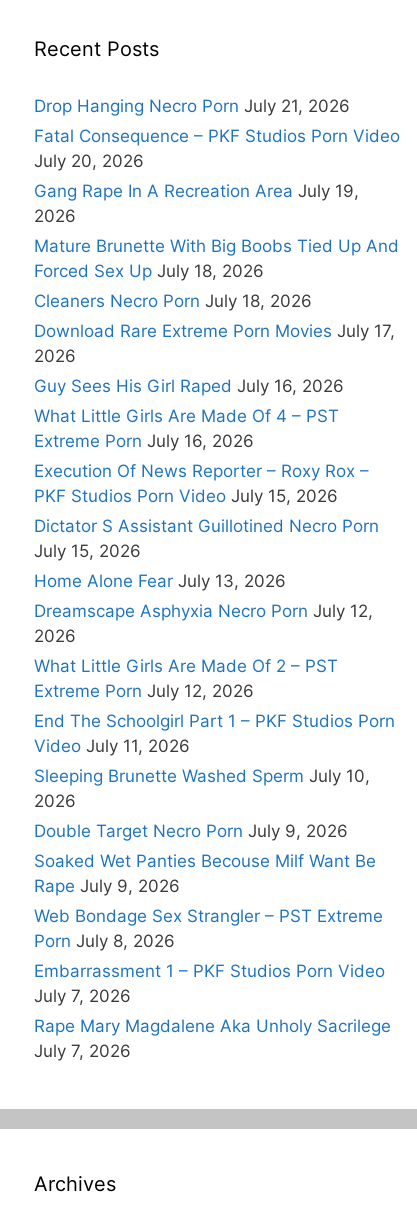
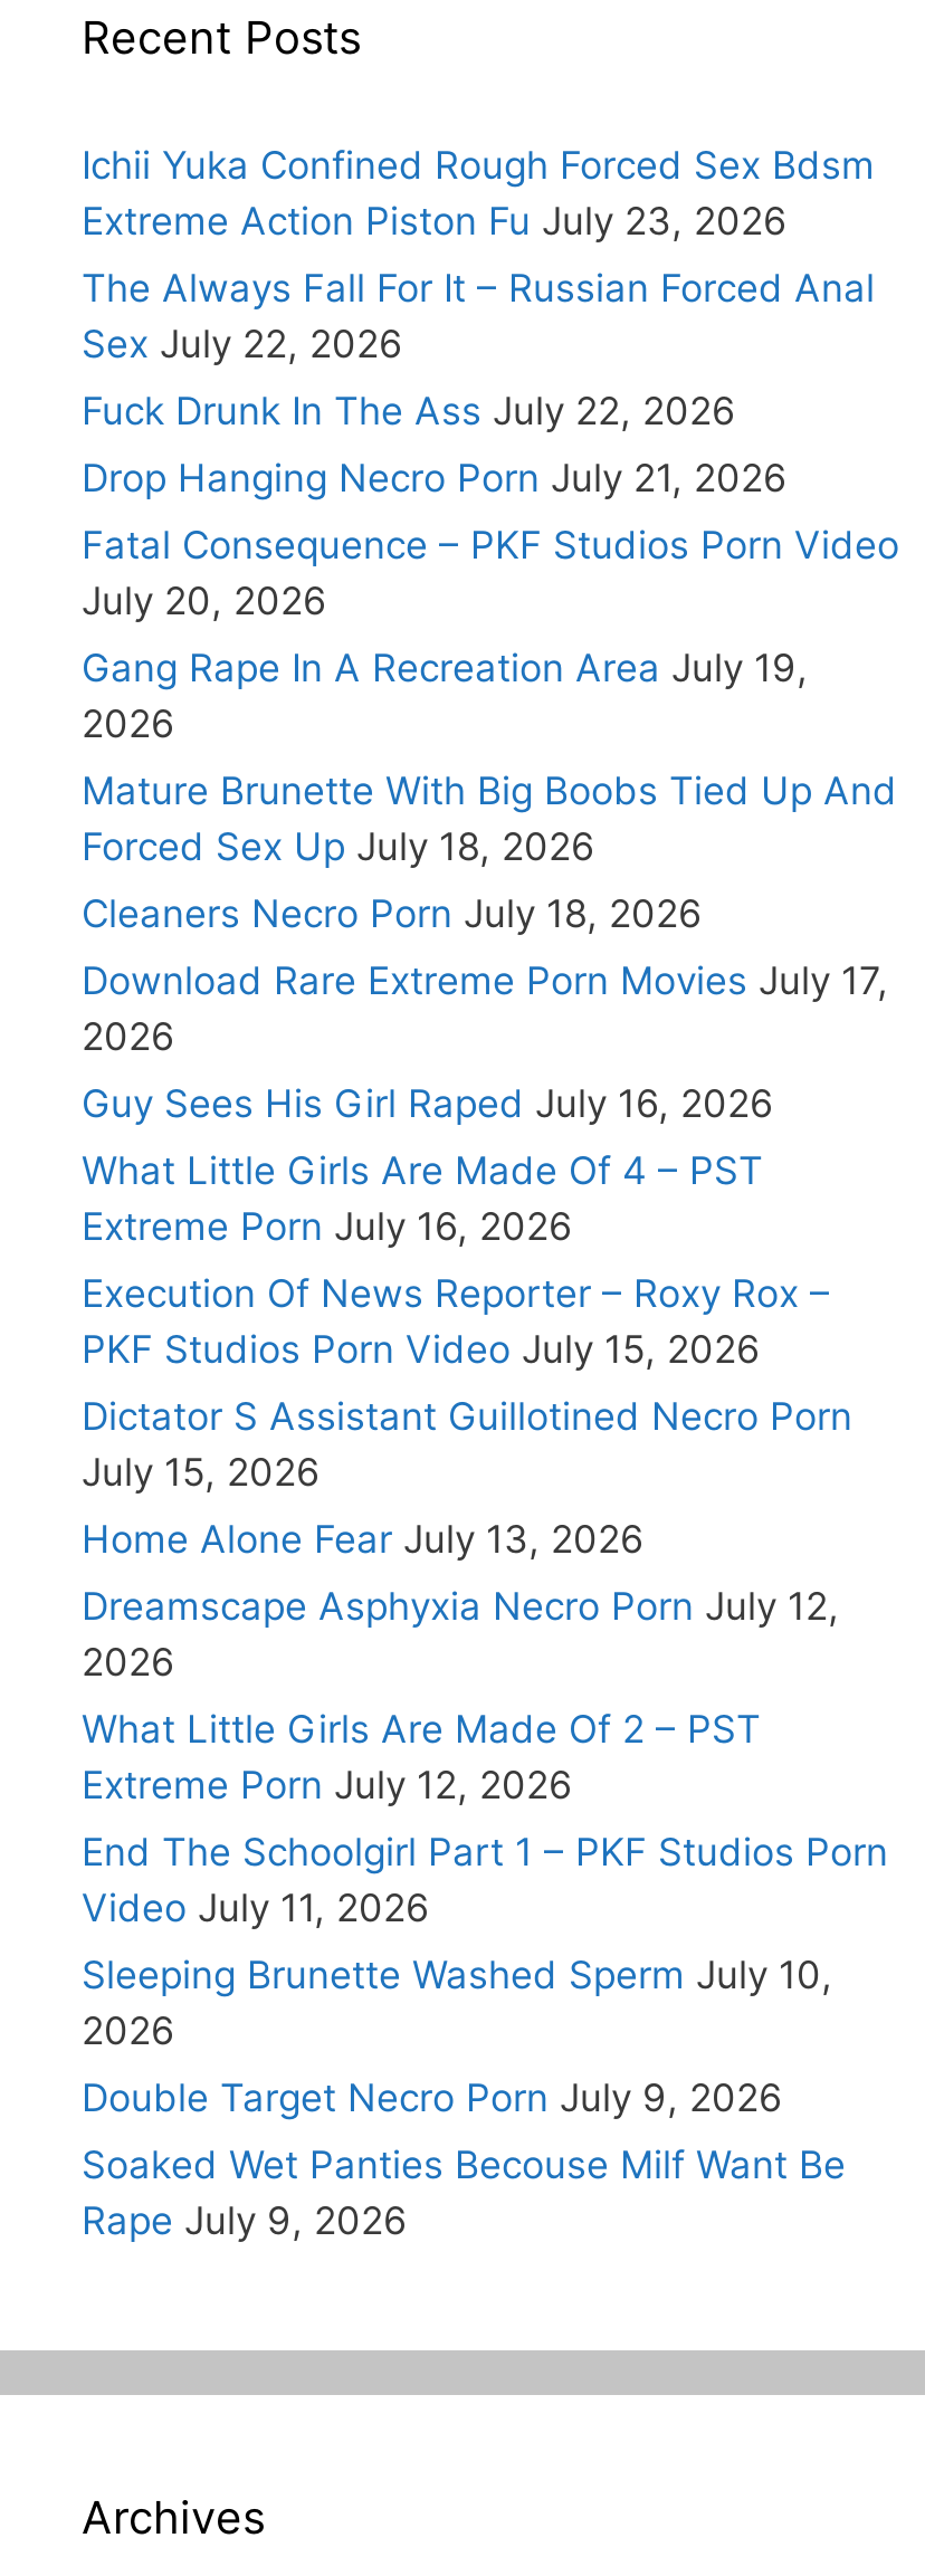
none -> [82,143,875,434] Ichii Yuka Confined Rough Forced Sex Bdsm | Extreme Action Piston Fu July 23, 2026 | The Always Fall For It – Russian Forced Anal | Sex July 22, 2026 | Fuck Drunk In The Ass July 22, 2026
moved [34,96,400,896] -> [82,456,899,2243]: Drop Hanging Necro Porn July 21, 2026 | Fatal Consequence – PKF Studios Porn Video | July 20, 2026 | ... | Soaked Wet Panties Becouse Milf Want Be | Rape July 9, 2026
[34,906,391,1061] Web Bondage Sex Strangler – PST Extreme | Porn July 8, 2026 | Embarrassment 1 – PKF Studios Porn Video | July 7, 2026 | Rape Mary Magdalene Aka Unholy Sacrilege | July 7, 2026 -> none

